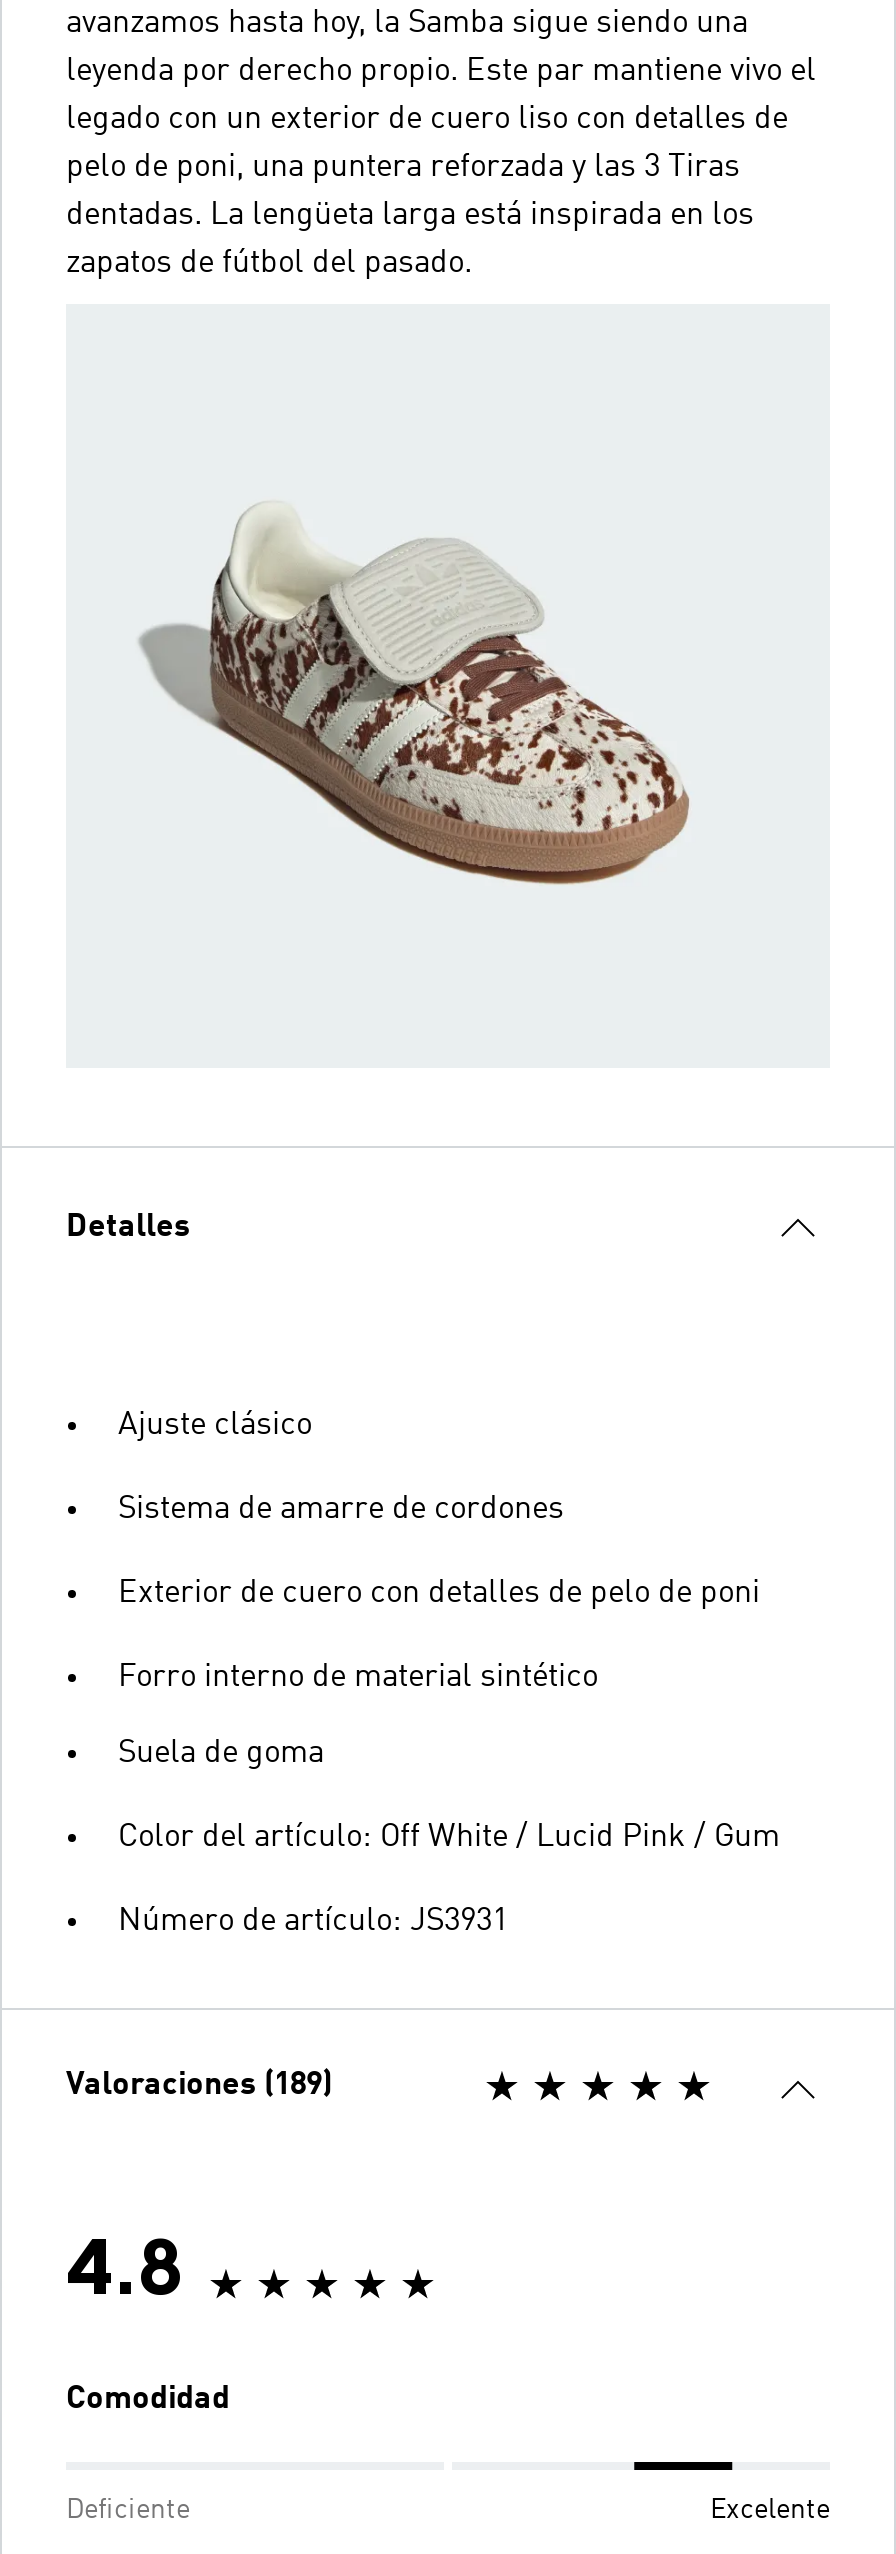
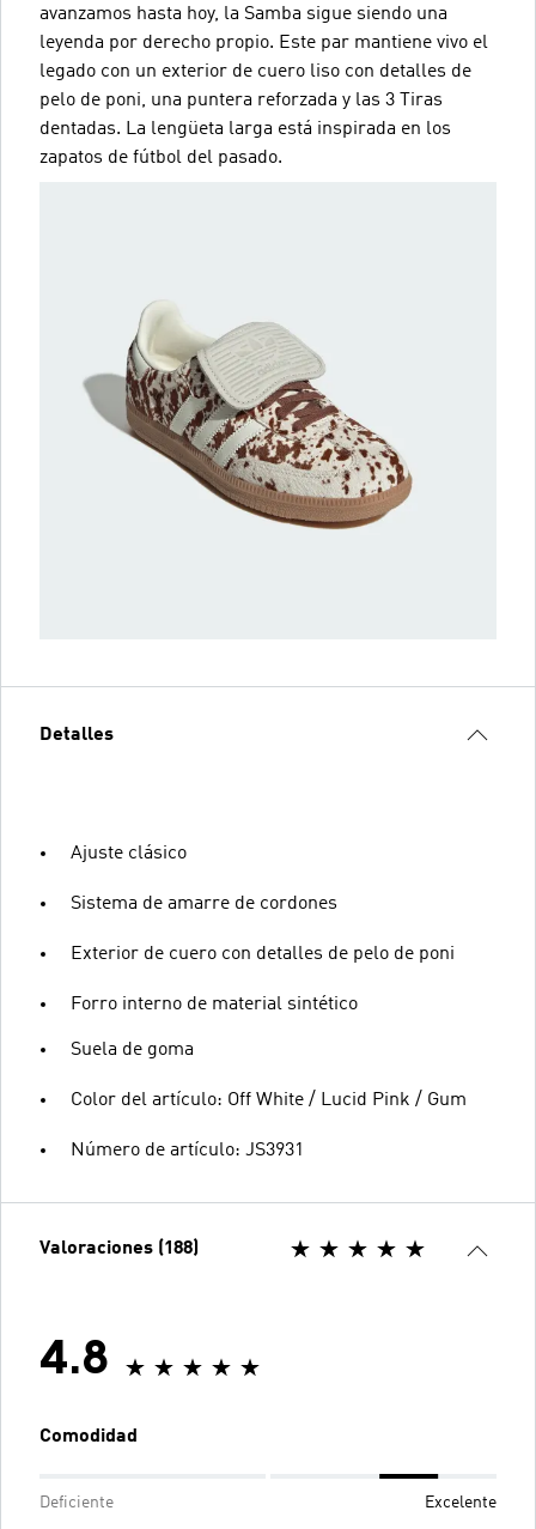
[66,2070,332,2102] Valoraciones (189) -> [39,1239,199,1258] Valoraciones (188)

